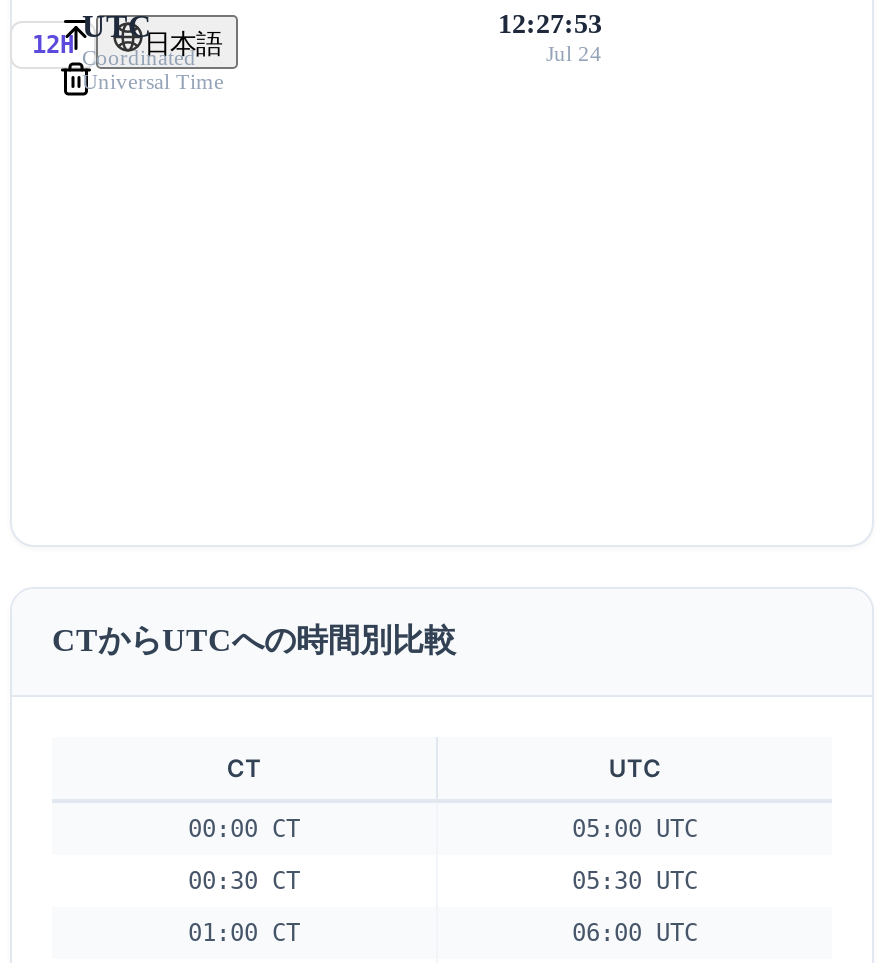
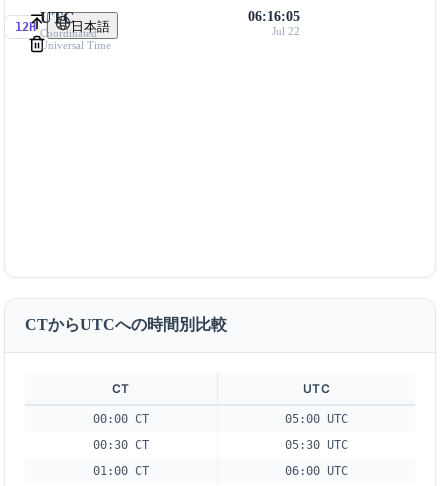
[498,9,602,39] 12:27:53 -> [248,9,300,24] 06:16:05
[546,41,602,65] Jul 24 -> [272,25,300,37] Jul 22

